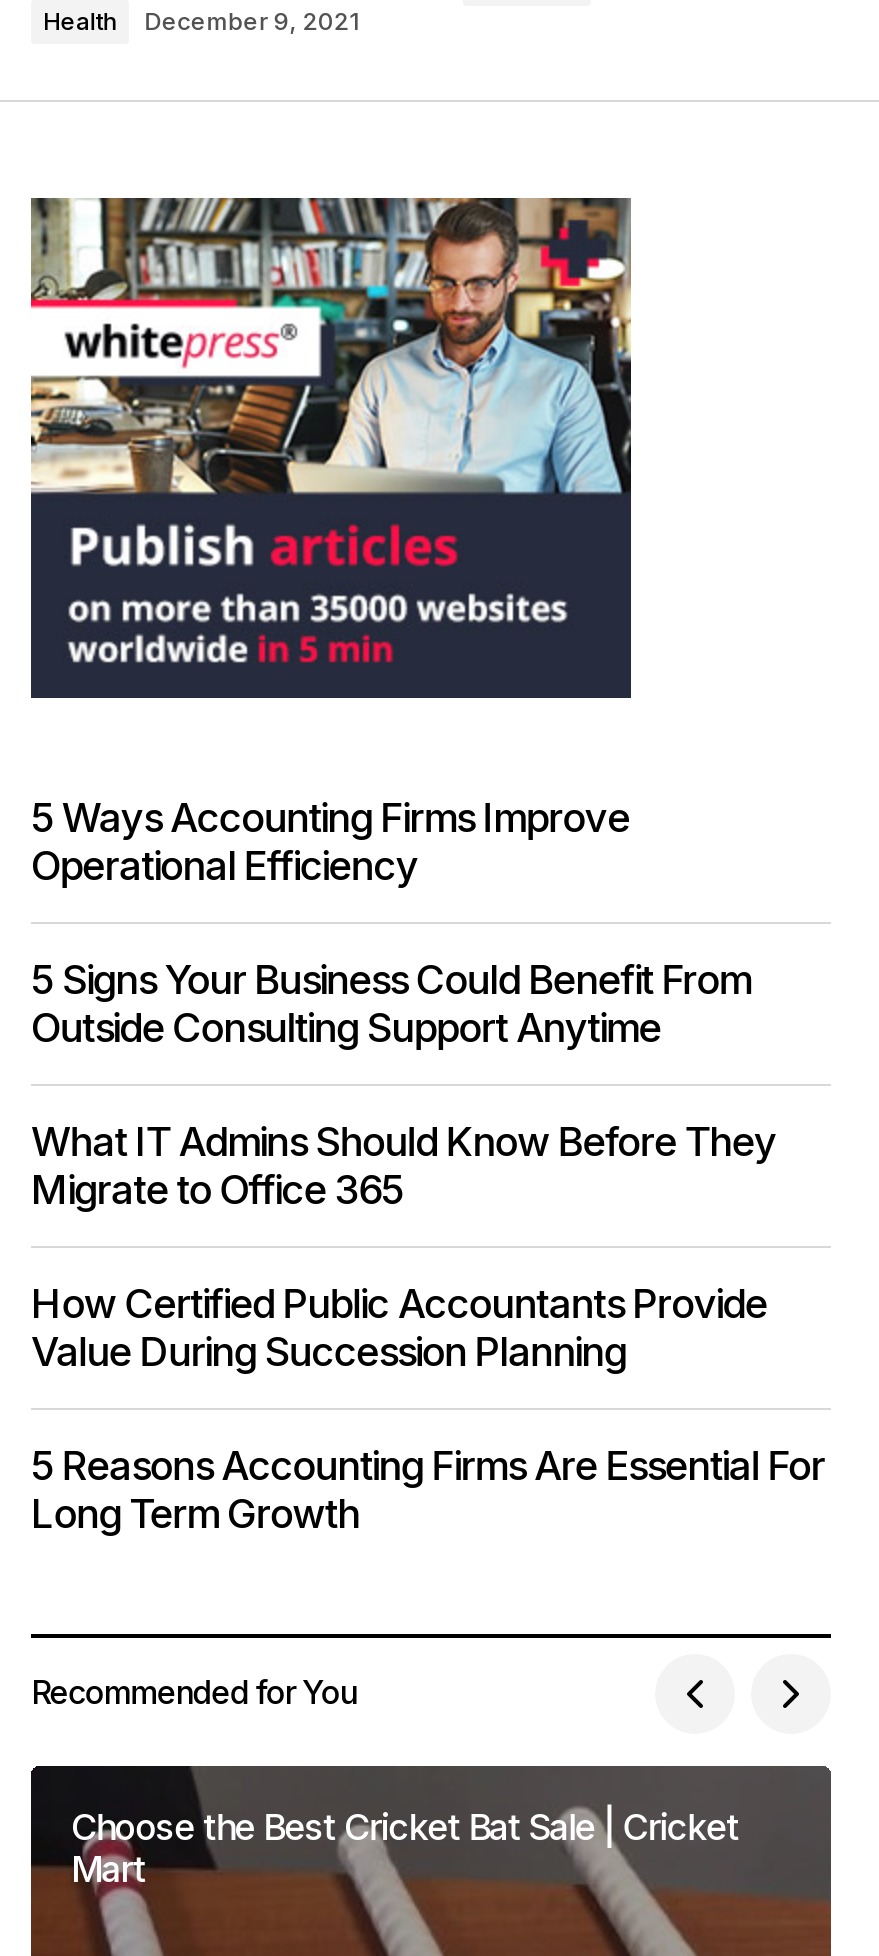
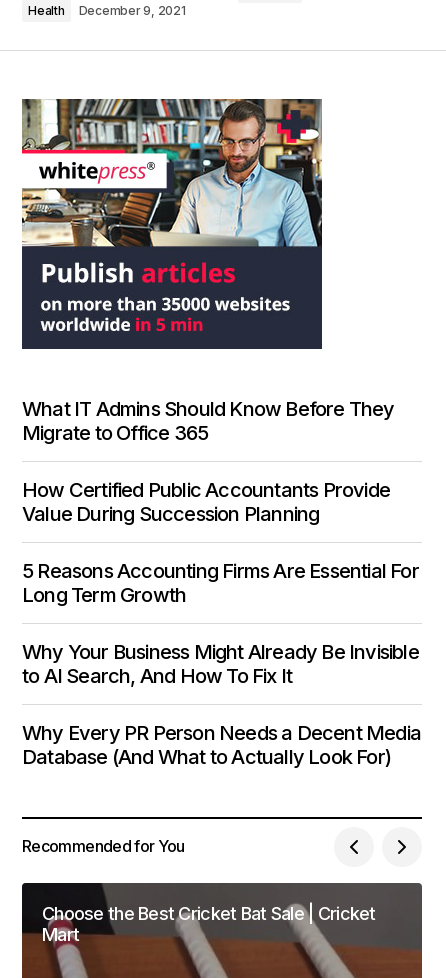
[31,793,751,1051] 5 Ways Accounting Firms Improve | Operational Efficiency | 5 Signs Your Business Could Benefit From | Outside Consulting Support Anytime -> none
moved [31,1117,825,1537] -> [22,397,419,607]: What IT Admins Should Know Before They | Migrate to Office 365 | How Certified Public Accountants Provide | Value During Succession Planning | 5 Reasons Accounting Firms Are Essential For | Long Term Growth
none -> [22,640,421,769] Why Your Business Might Already Be Invisible | to AI Search, And How To Fix It | Why Every PR Person Needs a Decent Media | Database (And What to Actually Look For)

